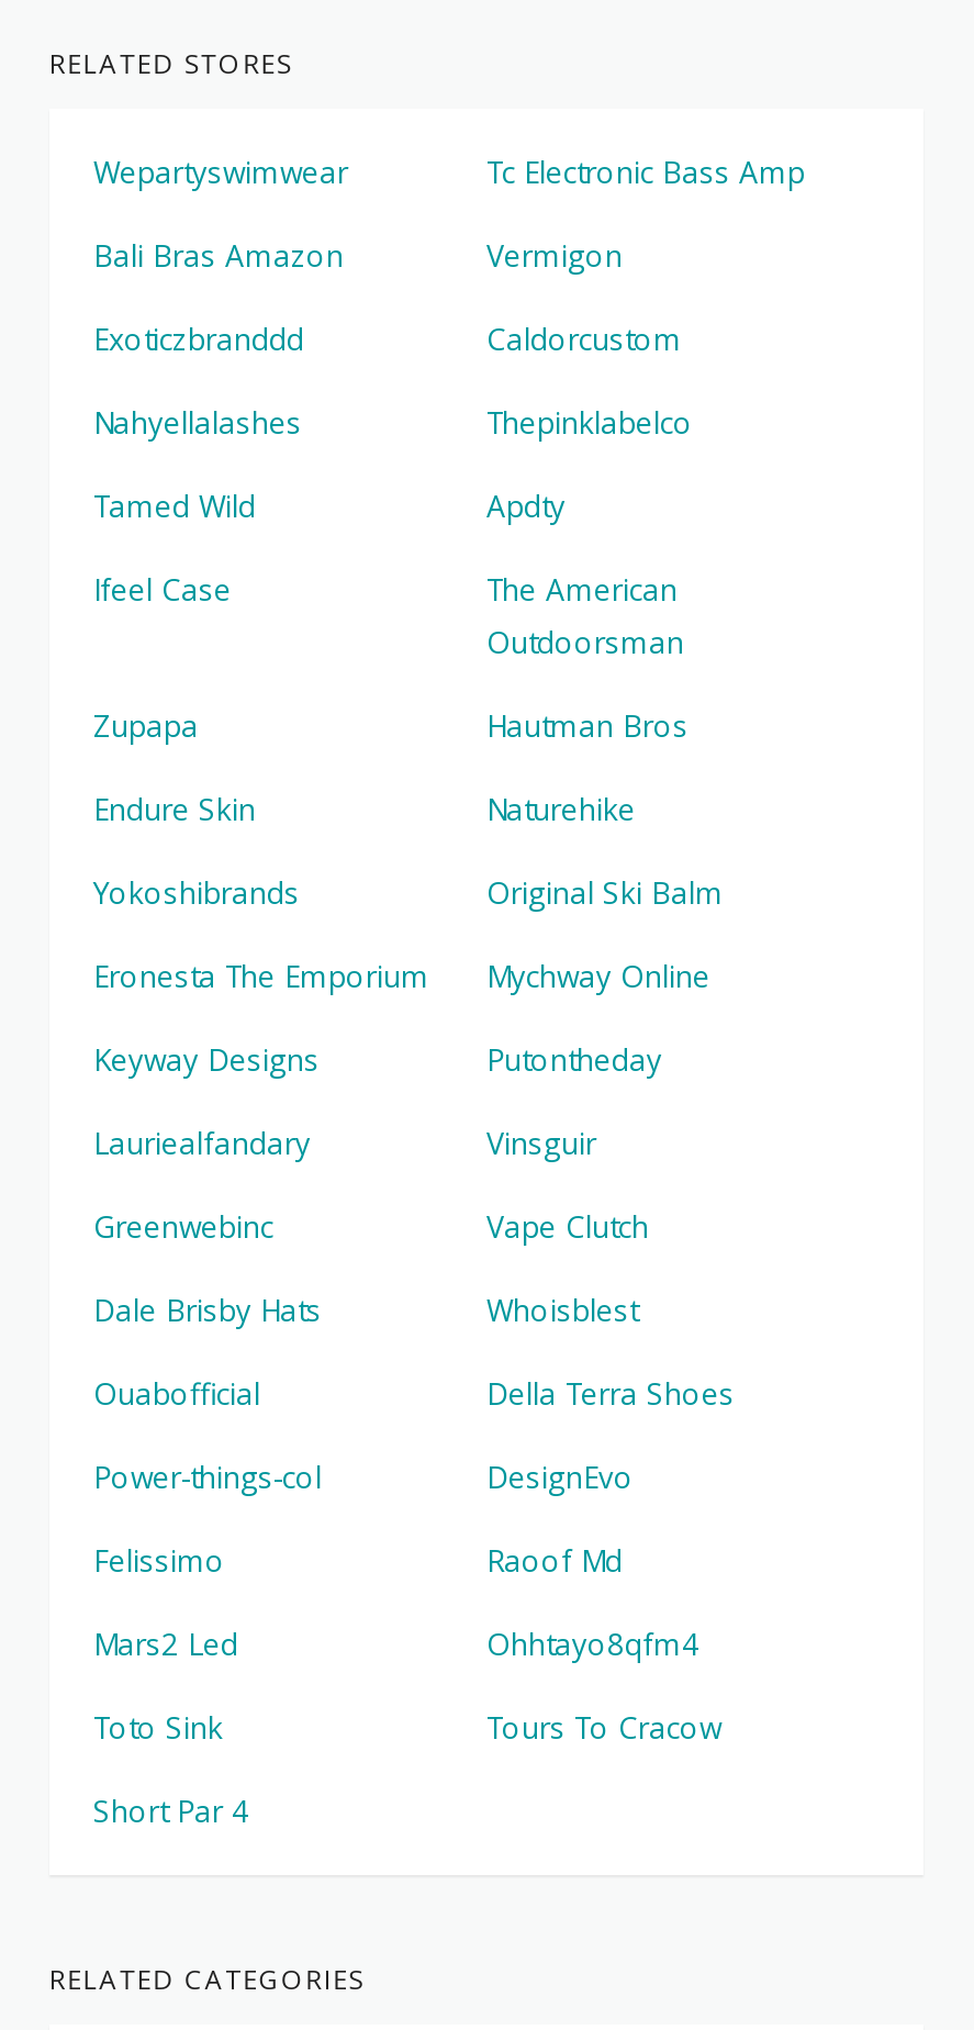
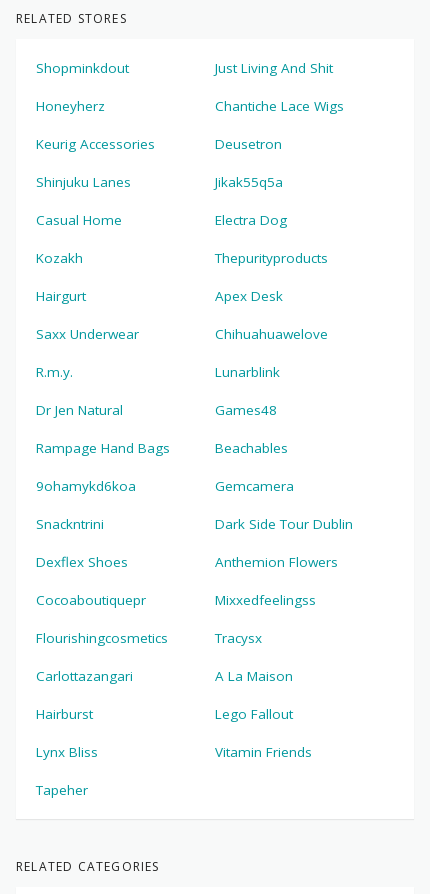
[93,153,805,192] Wepartyswimwear | Tc Electronic Bass Amp -> [36,59,333,77] Shopminkdout | Just Living And Shit
[93,236,623,276] Bali Bras Amazon | Vermigon -> [36,97,344,115] Honeyherz | Chantiche Lace Wigs
[93,320,682,359] Exoticzbranddd | Caldorcustom -> [36,135,282,153] Keurig Accessories | Deusetron
[93,403,693,443] Nahyellalashes | Thepinklabelco -> [36,173,283,191] Shinjuku Lanes | Jikak55q5a
[93,487,566,526] Tamed Wild | Apdty -> [36,211,287,229] Casual Home | Electra Dog
[93,570,684,663] Ifeel Case | The American | Outdoorsman -> [36,249,328,267] Kozakh | Thepurityproducts
[93,707,688,746] Zupapa | Hautman Bros -> [36,287,283,305] Hairgurt | Apex Desk
[93,790,636,830] Endure Skin | Naturehike -> [36,325,328,343] Saxx Underwear | Chihuahuawelove
[93,874,724,913] Yokoshibrands | Original Ski Balm -> [36,363,280,381] R.m.y. | Lunarblink
[93,957,710,997] Eronesta The Emporium | Mychway Online -> [36,401,277,419] Dr Jen Natural | Games48
[93,1040,662,1080] Keyway Designs | Putontheday -> [36,439,288,457] Rampage Hand Bags | Beachables
[93,1124,596,1164] Lauriealfandary | Vinsguir -> [36,477,294,495] 9ohamykd6koa | Gemcamera
[93,1207,649,1247] Greenwebinc | Vape Clutch -> [36,515,353,533] Snackntrini | Dark Side Tour Dublin
[93,1291,638,1330] Dale Brisby Hats | Whoisblest -> [36,553,338,571] Dexflex Shoes | Anthemion Flowers
[93,1374,735,1414] Ouabofficial | Della Terra Shoes -> [36,591,316,609] Cocoaboutiquepr | Mixxedfeelingss
[93,1458,634,1497] Power-things-col | DesignEvo -> [36,629,262,647] Flourishingcosmetics | Tracysx
[93,1541,623,1581] Felissimo | Raoof Md -> [36,667,293,685] Carlottazangari | A La Maison
[93,1625,699,1664] Mars2 Led | Ohhtayo8qfm4 -> [36,705,293,723] Hairburst | Lego Fallout
[93,1708,721,1748] Toto Sink | Tours To Cracow -> [36,743,312,761] Lynx Bliss | Vitamin Friends
[93,1792,249,1831] Short Par 4 -> [36,781,88,799] Tapeher

